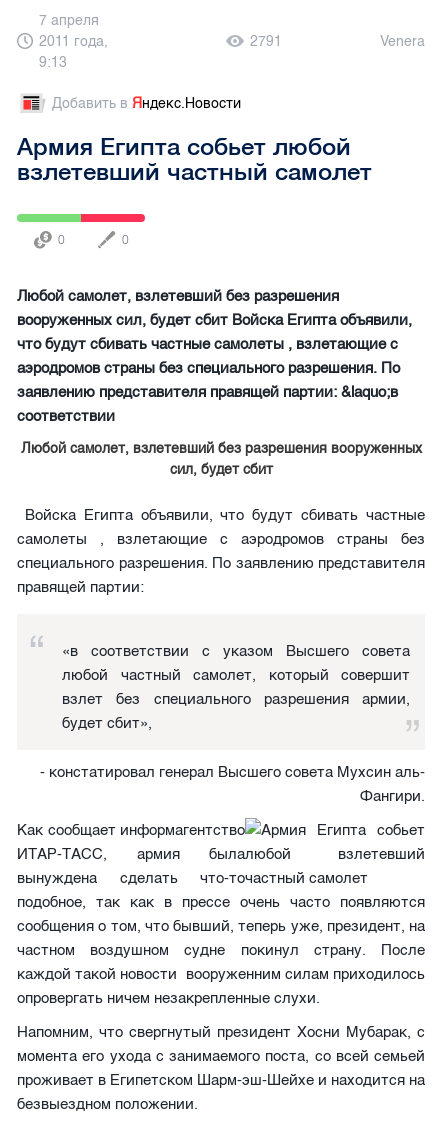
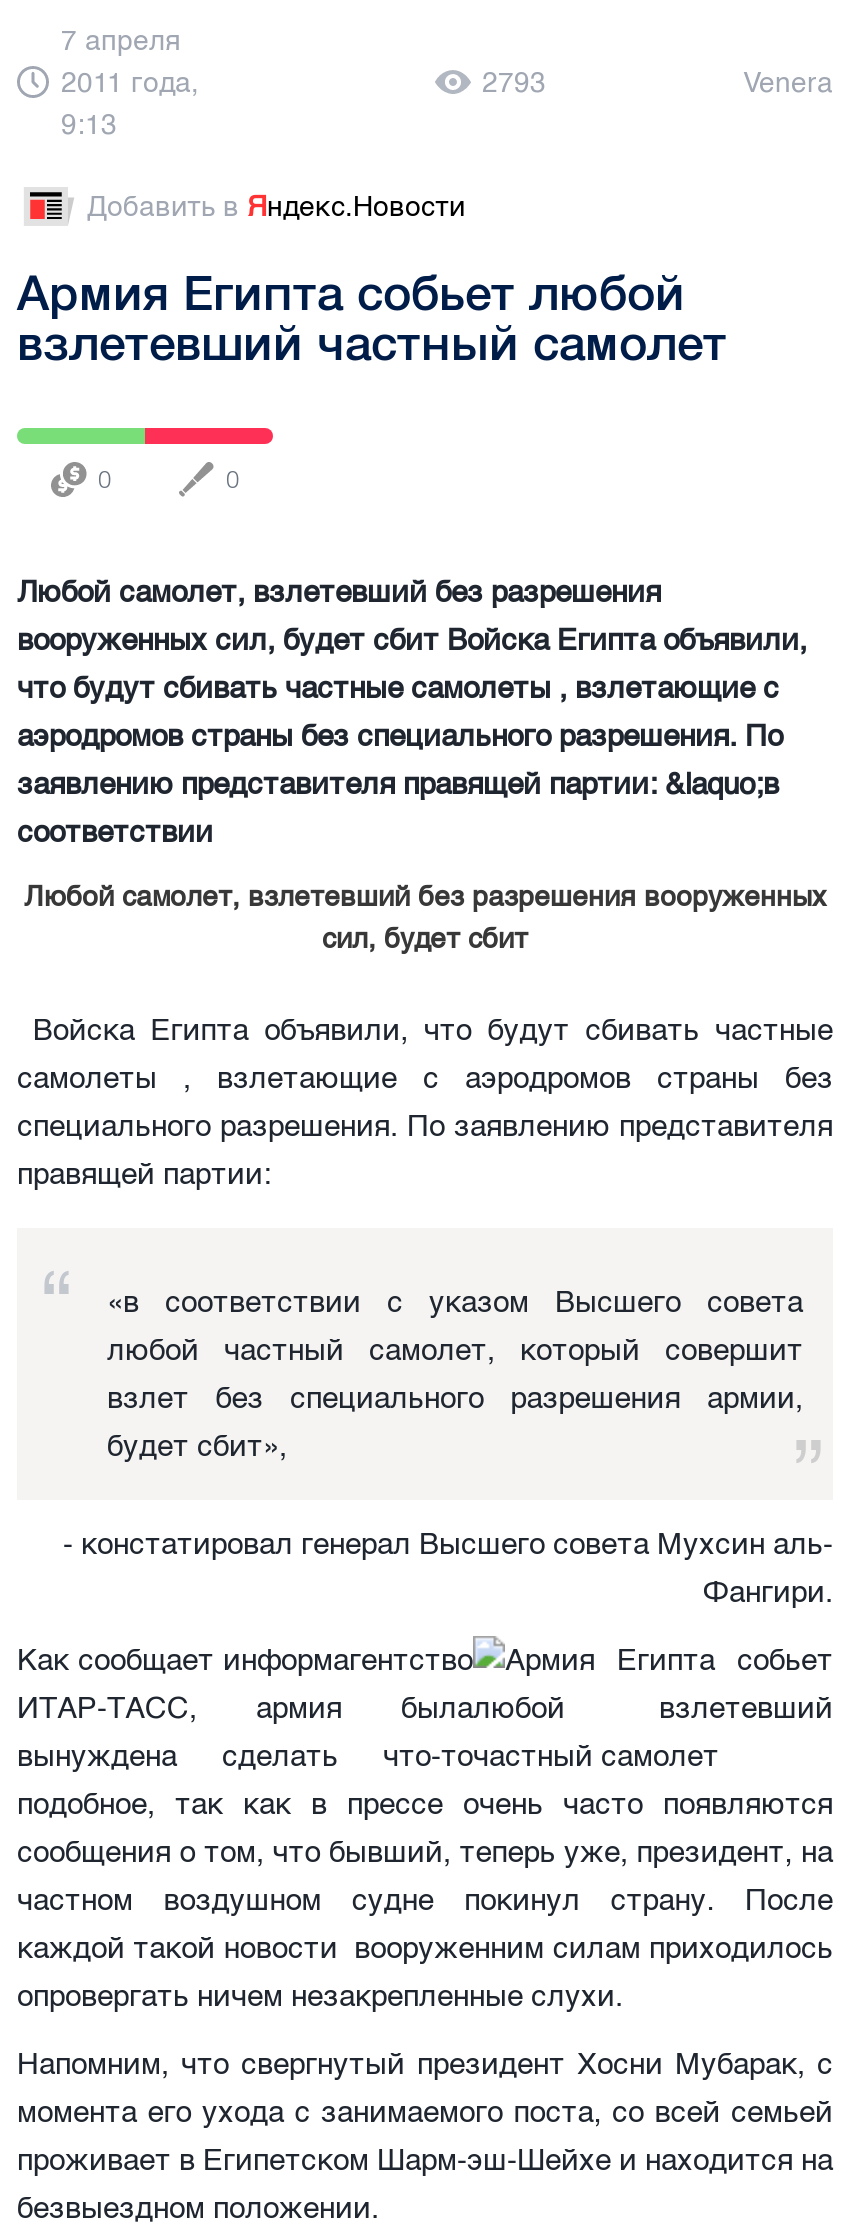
[249,33,281,50] 2791 -> [482,66,546,100] 2793

